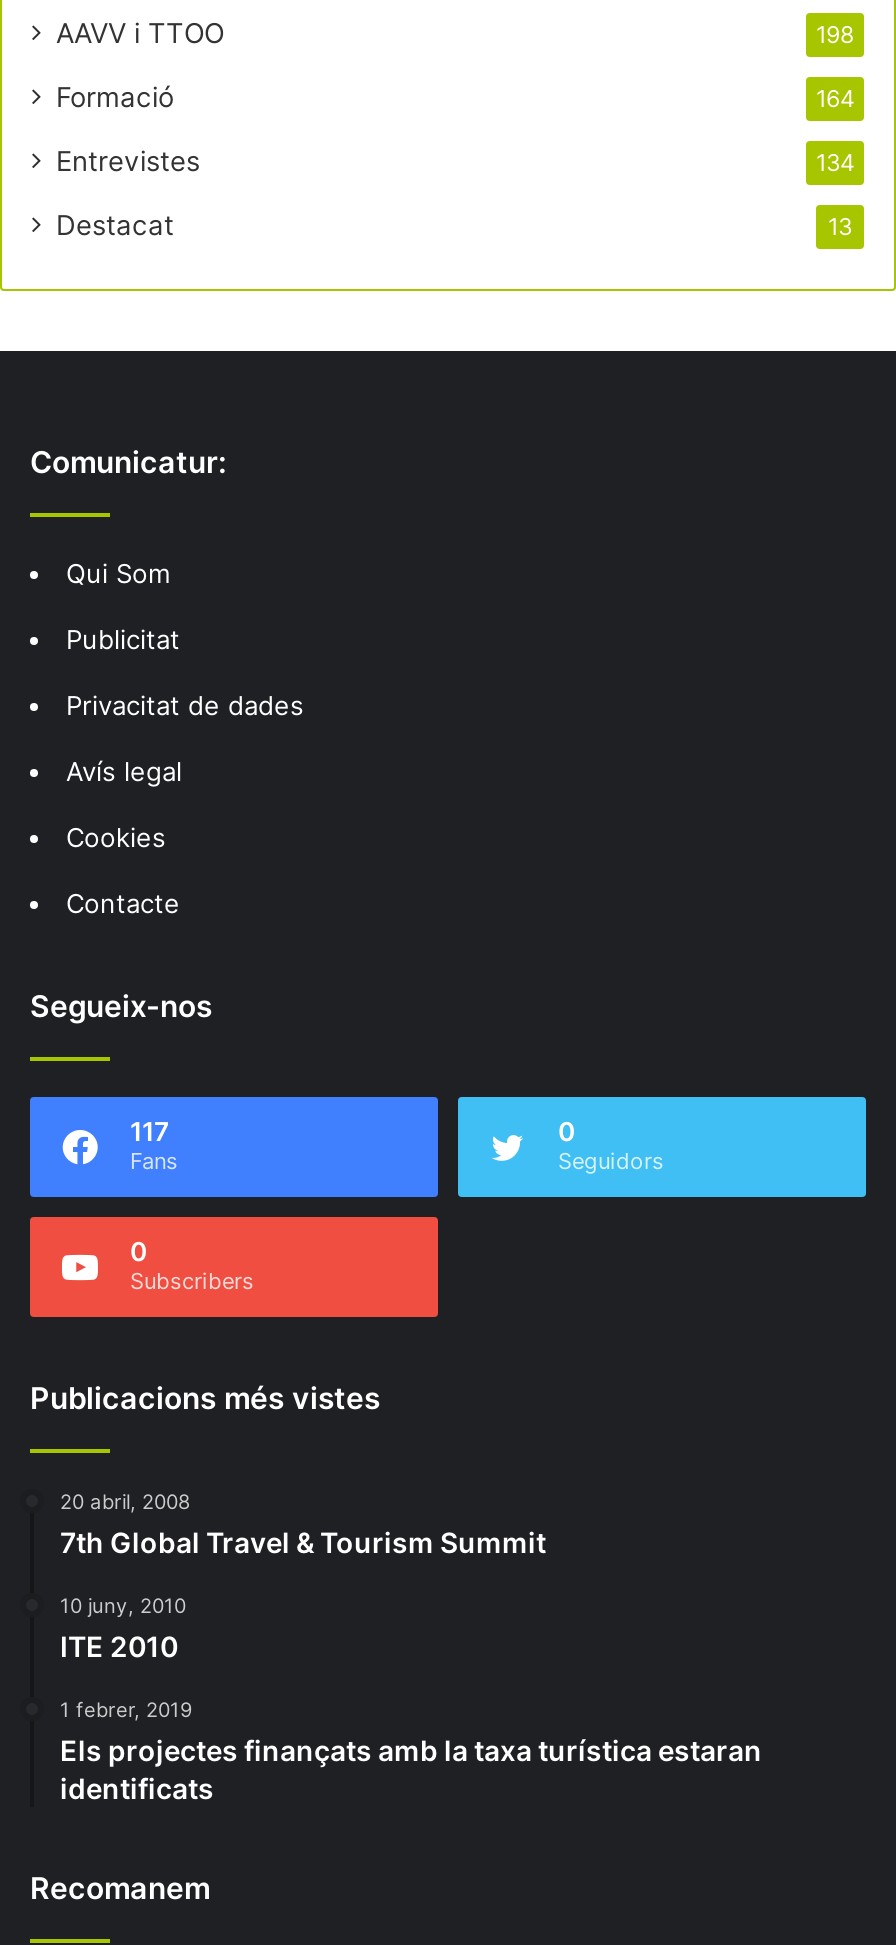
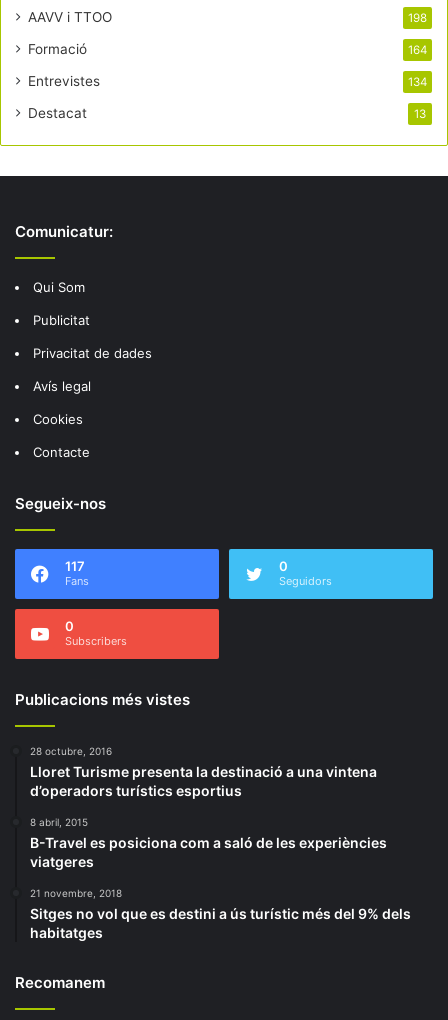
[60,1489,546,1559] 20 abril, 2008 | 7th Global Travel & Tourism Summit -> [30,745,377,799] 28 octubre, 2016 | Lloret Turisme presenta la destinació a una vintena | d’operadors turístics esportius
[60,1593,186,1663] 10 juny, 2010 | ITE 2010 -> [30,816,387,870] 8 abril, 2015 | B-Travel es posiciona com a saló de les experiències | viatgeres
[60,1697,762,1805] 1 febrer, 2019 | Els projectes finançats amb la taxa turística estaran | identificats -> [30,887,411,941] 21 novembre, 2018 | Sitges no vol que es destini a ús turístic més del 9% dels | habitatges

